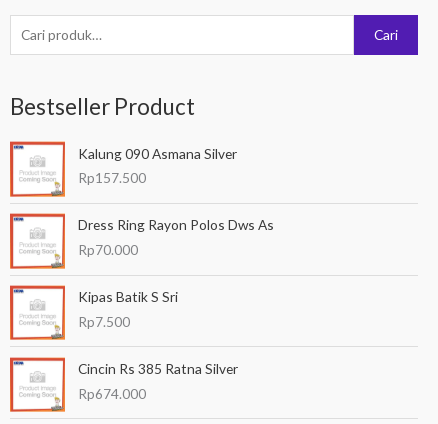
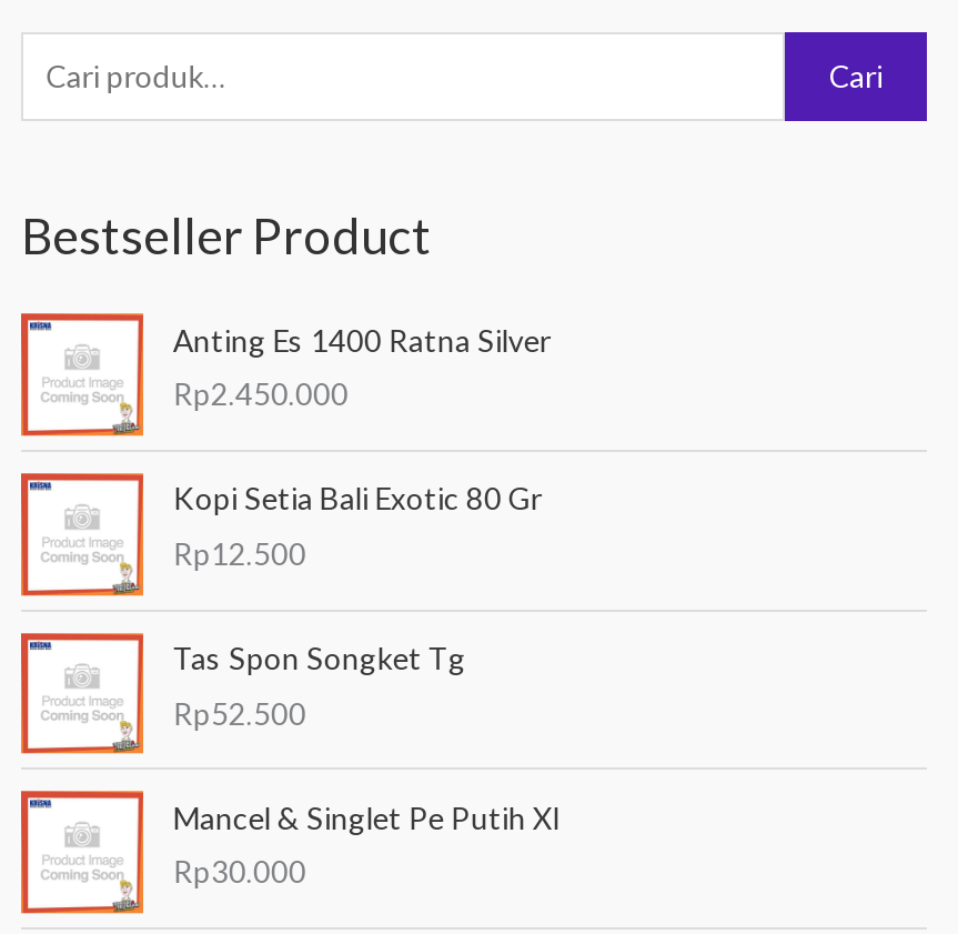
[78,145,237,186] Kalung 090 Asmana Silver | Rp157.500 -> [173,320,550,412] Anting Es 1400 Ratna Silver | Rp2.450.000
[78,216,274,258] Dress Ring Rayon Polos Dws As | Rp70.000 -> [173,480,541,572] Kopi Setia Bali Exotic 80 Gr | Rp12.500
[78,288,178,330] Kipas Batik S Sri | Rp7.500 -> [173,639,466,731] Tas Spon Songket Tg | Rp52.500
[78,360,238,402] Cincin Rs 385 Ratna Silver | Rp674.000 -> [173,799,559,891] Mancel & Singlet Pe Putih Xl | Rp30.000

